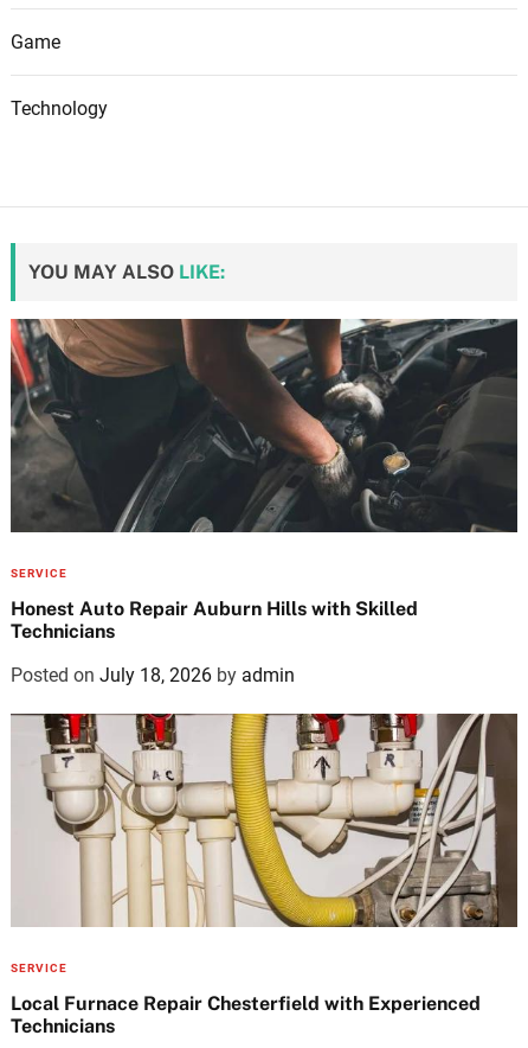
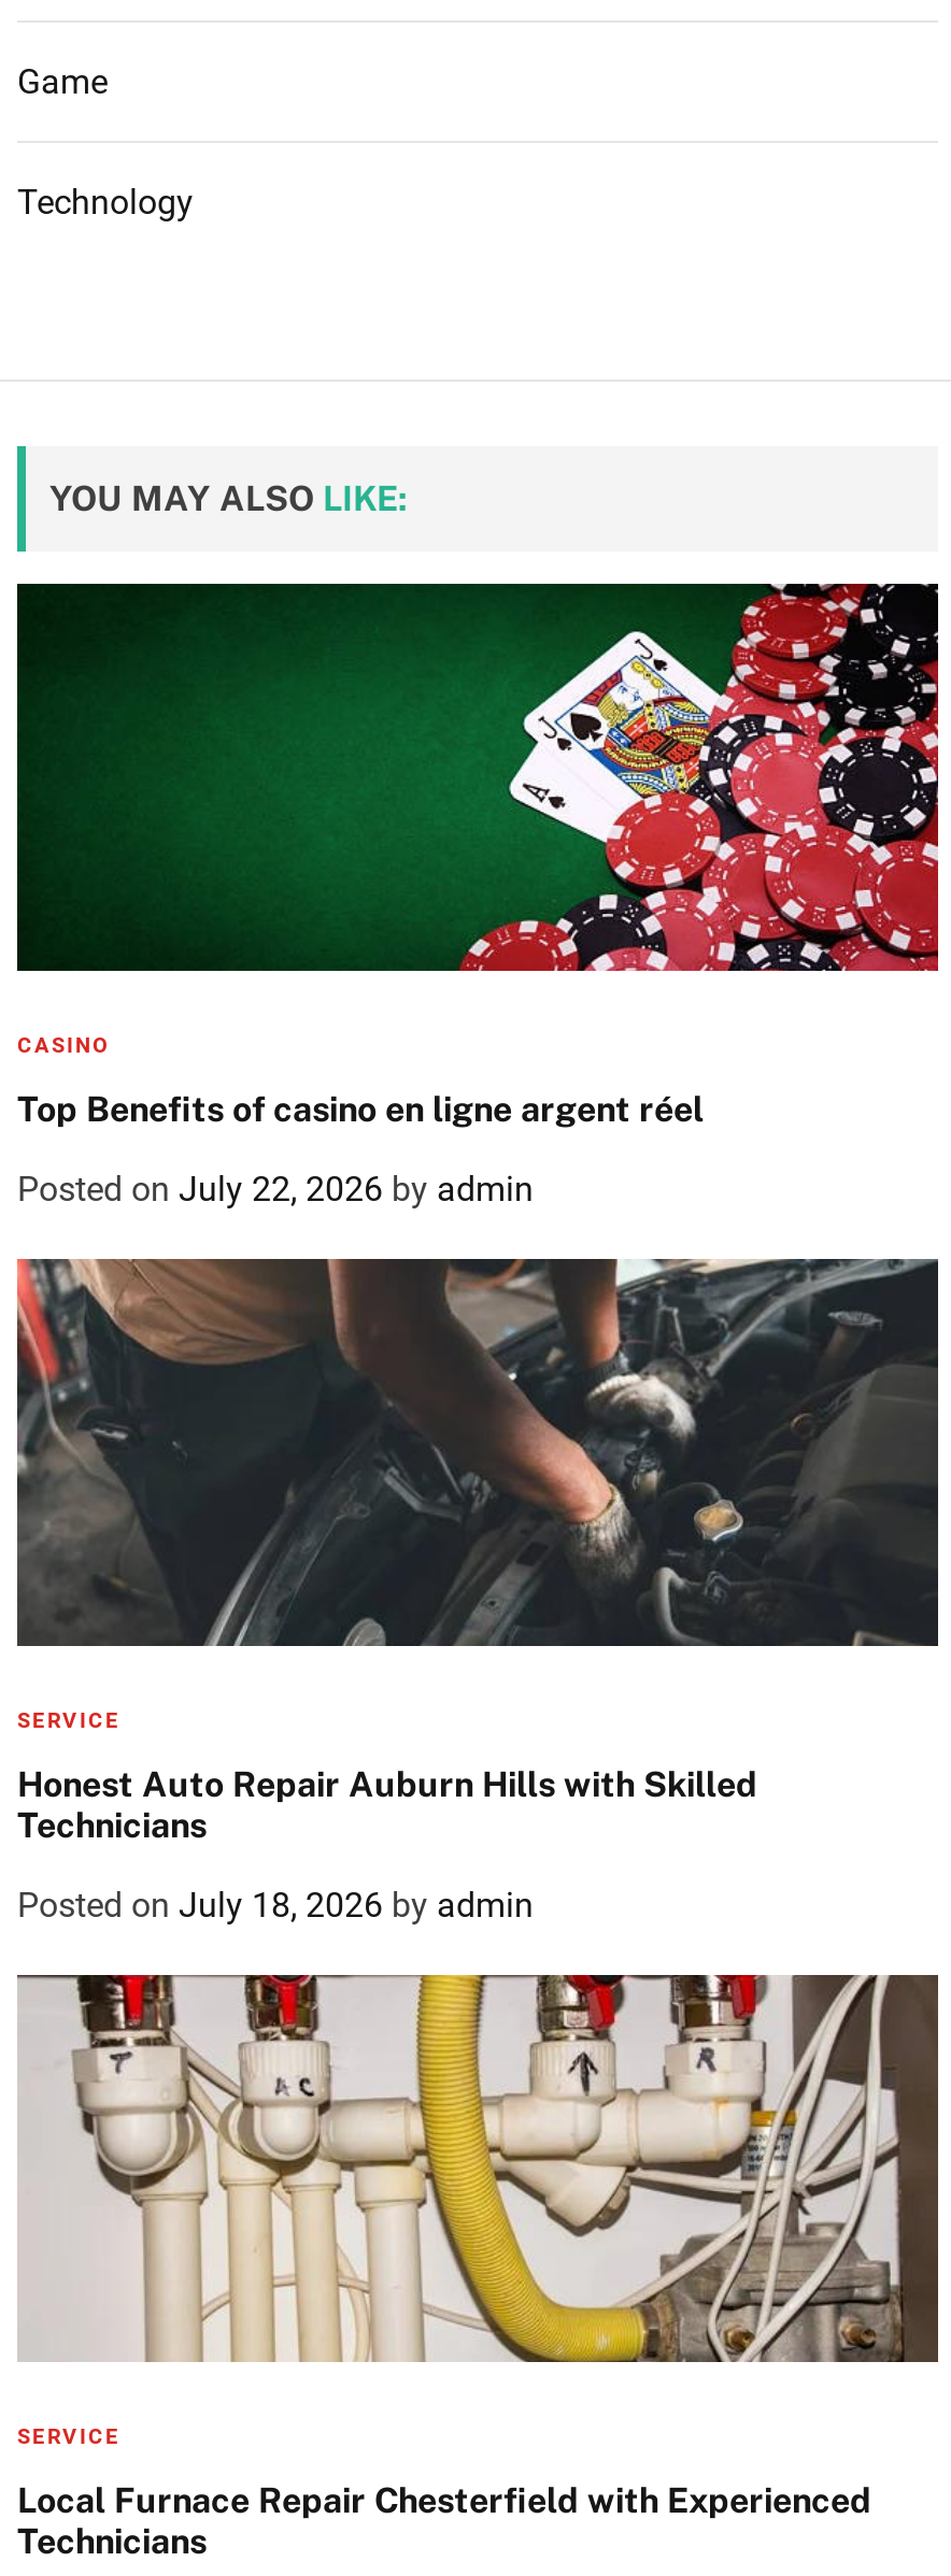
none -> [15,582,940,1210] [image] | CASINO | Top Benefits of casino en ligne argent réel | Posted on July 22, 2026 by admin

